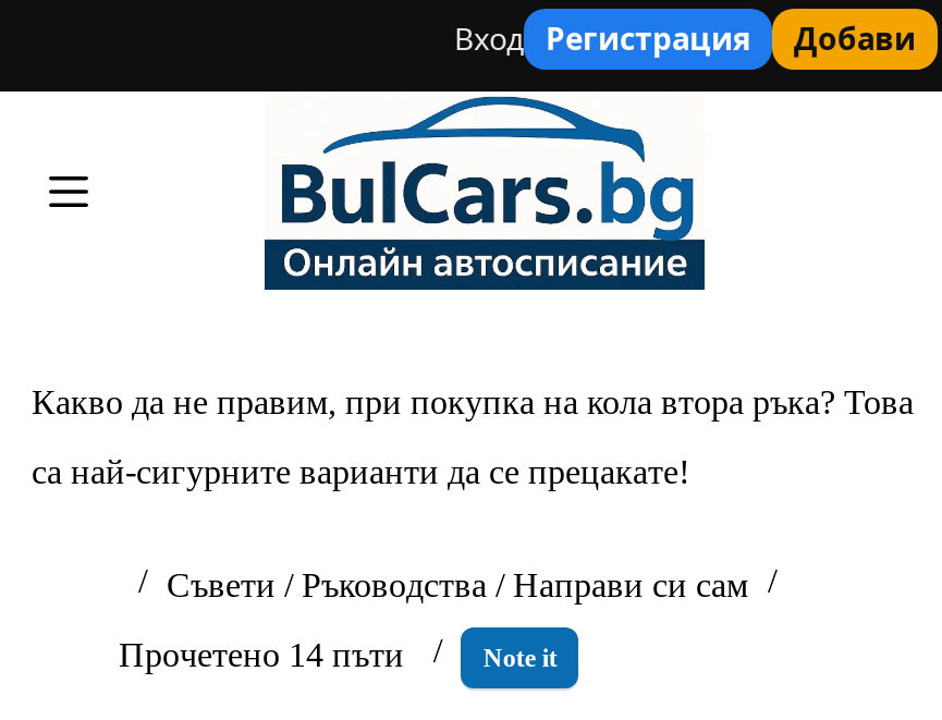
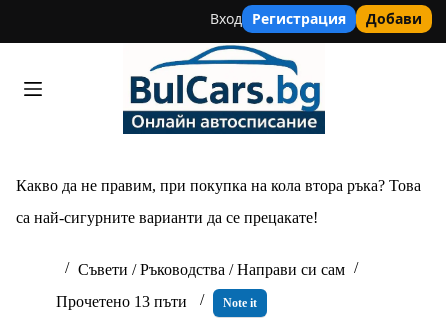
[119,636,404,673] Прочетено 14 пъти -> [56,293,187,310] Прочетено 13 пъти

